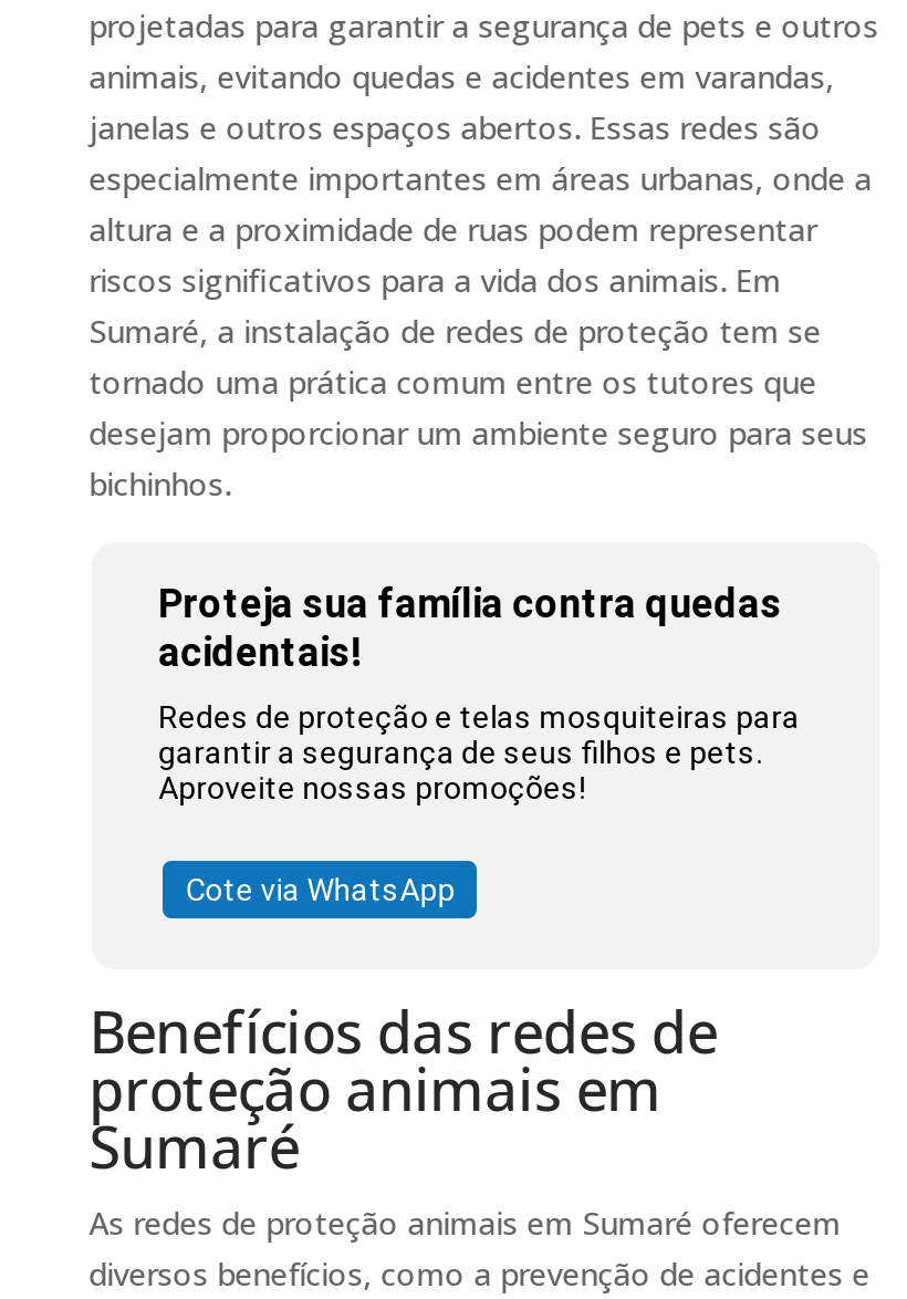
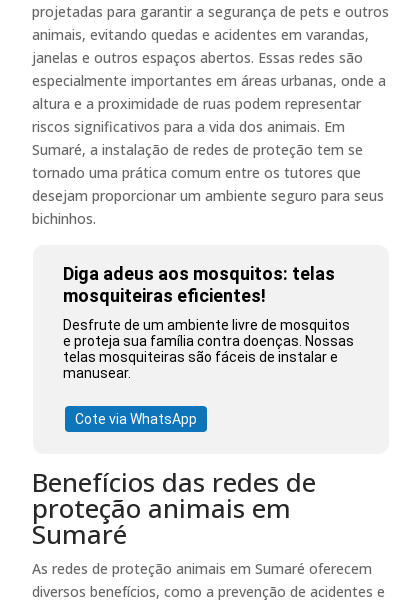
[158,581,782,676] Proteja sua família contra quedas | acidentais! -> [63,263,335,306] Diga adeus aos mosquitos: telas | mosquiteiras eficientes!
[158,701,800,807] Redes de proteção e telas mosquiteiras para | garantir a segurança de seus filhos e pets. | Aproveite nossas promoções! -> [63,317,354,381] Desfrute de um ambiente livre de mosquitos | e proteja sua família contra doenças. Nossas | telas mosquiteiras são fáceis de instalar e | manusear.

